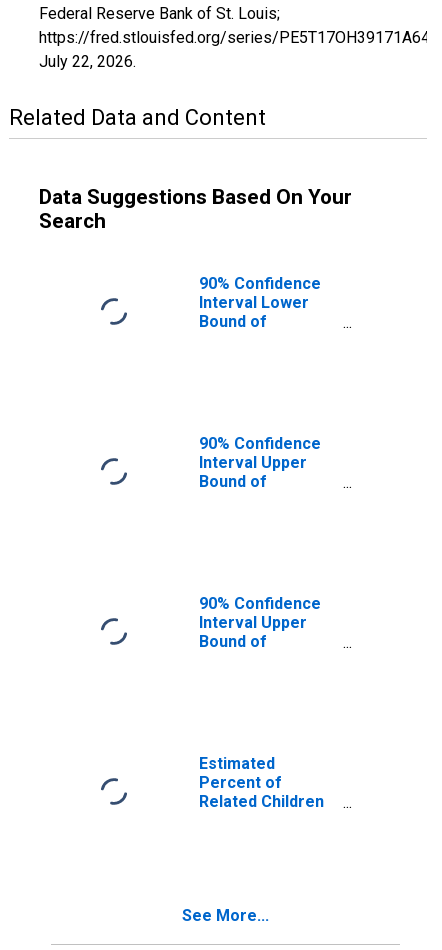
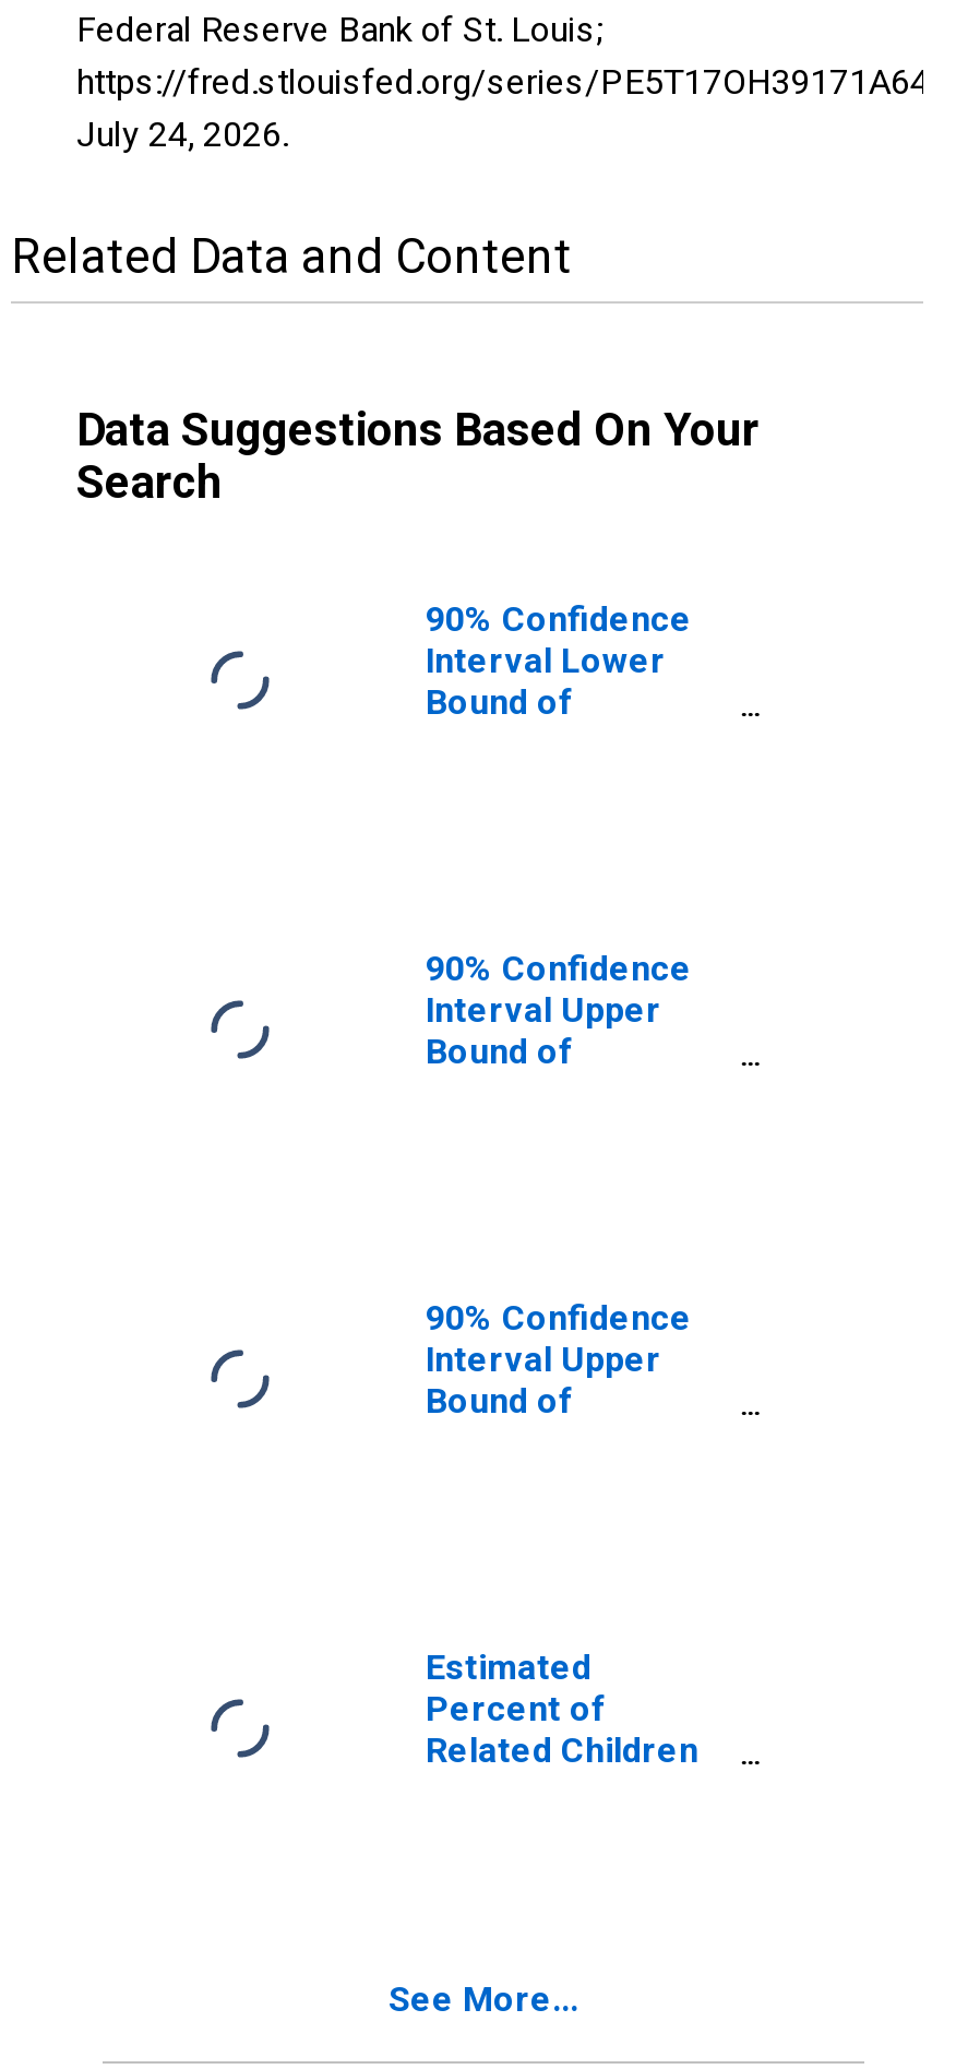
[39,52,136,71] July 22, 2026. -> [76,114,288,155] July 24, 2026.

